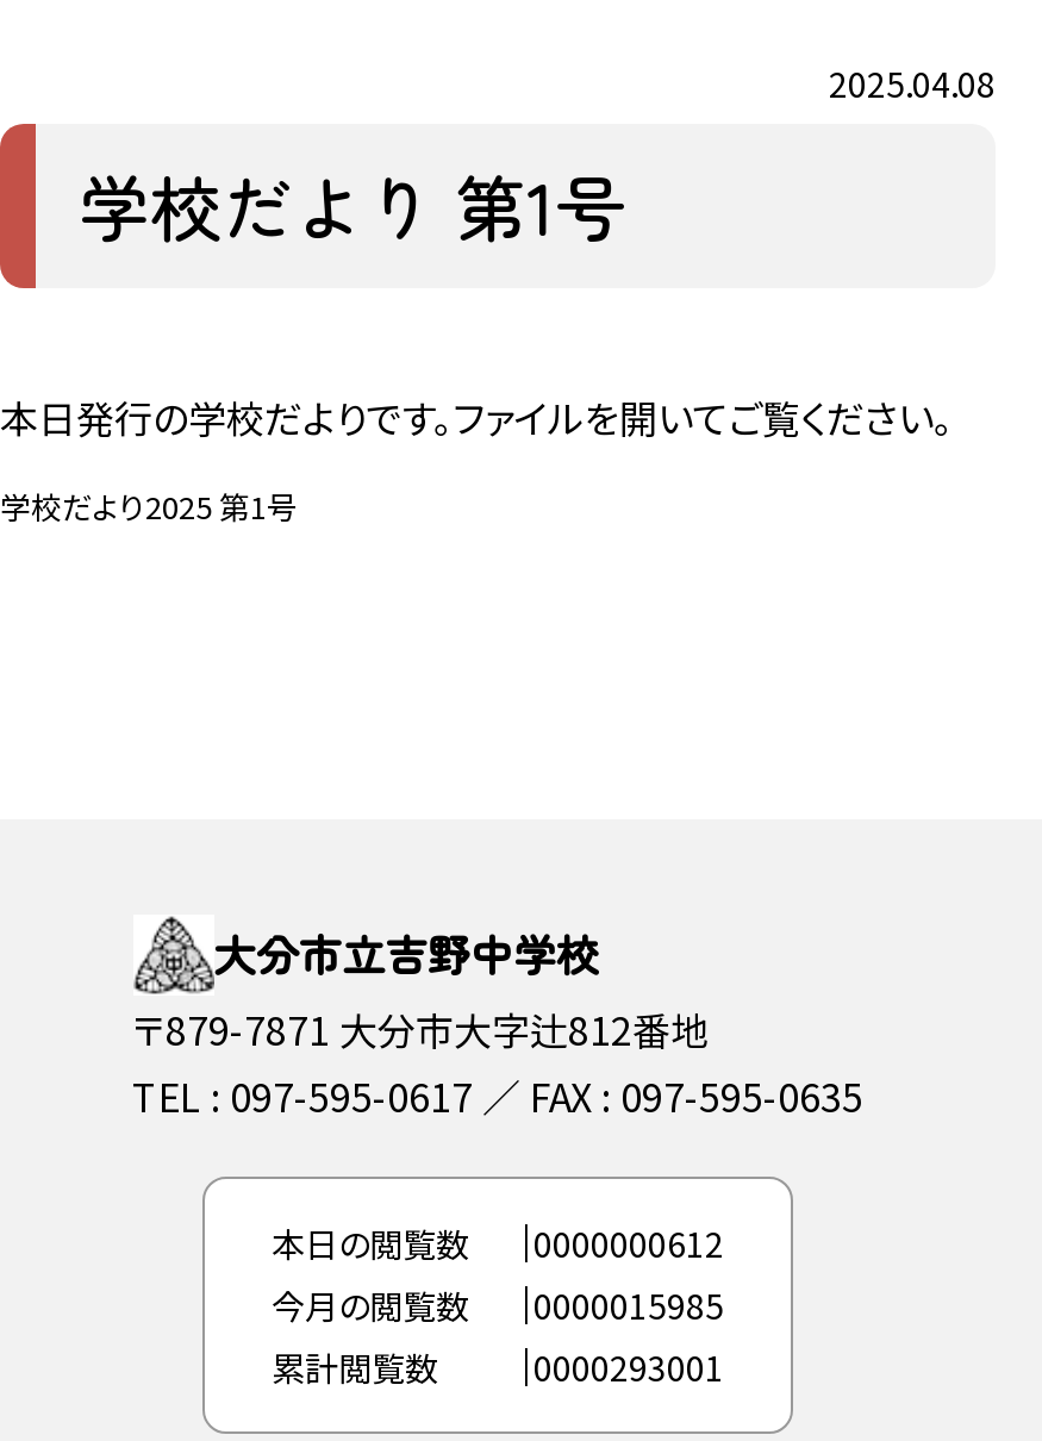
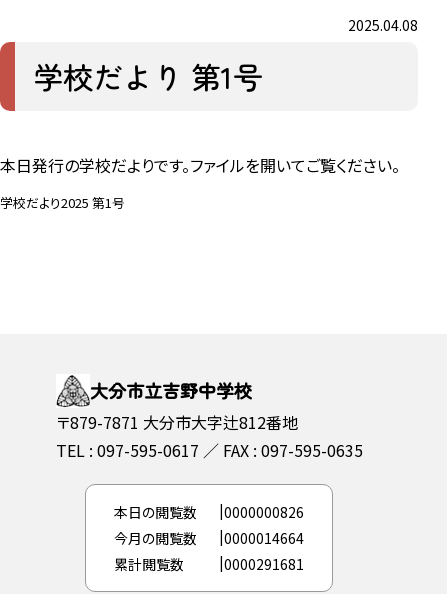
[272,1219,724,1266] 本日の閲覧数 0000000612 -> [114,502,304,522] 本日の閲覧数 0000000826
[272,1280,724,1328] 今月の閲覧数 0000015985 -> [114,528,304,548] 今月の閲覧数 0000014664
[272,1342,724,1390] 累計閲覧数 0000293001 -> [114,554,304,574] 累計閲覧数 0000291681

